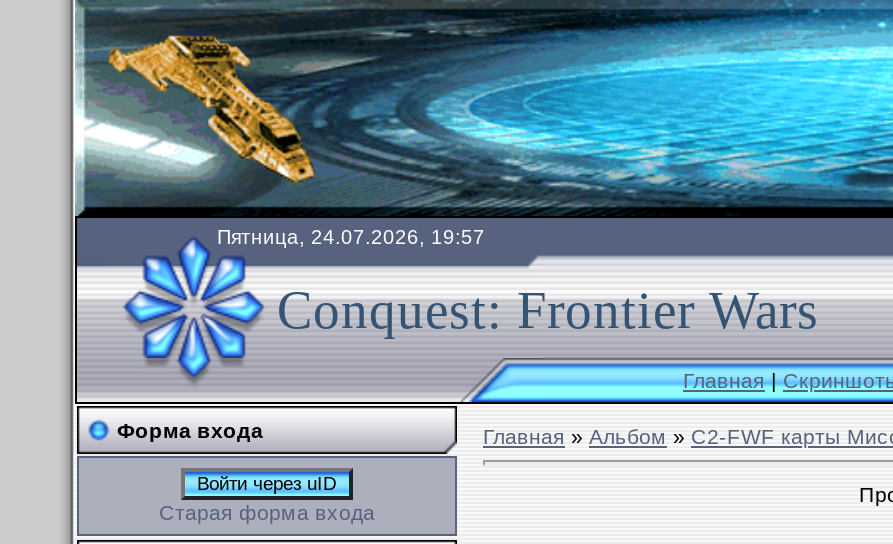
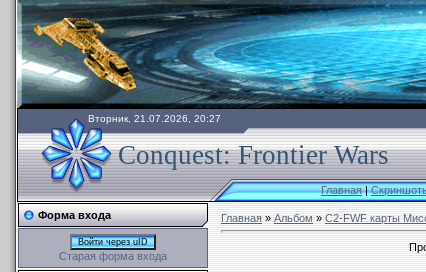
[217,226,485,248] Пятница, 24.07.2026, 19:57 -> [88,113,221,124] Вторник, 21.07.2026, 20:27

